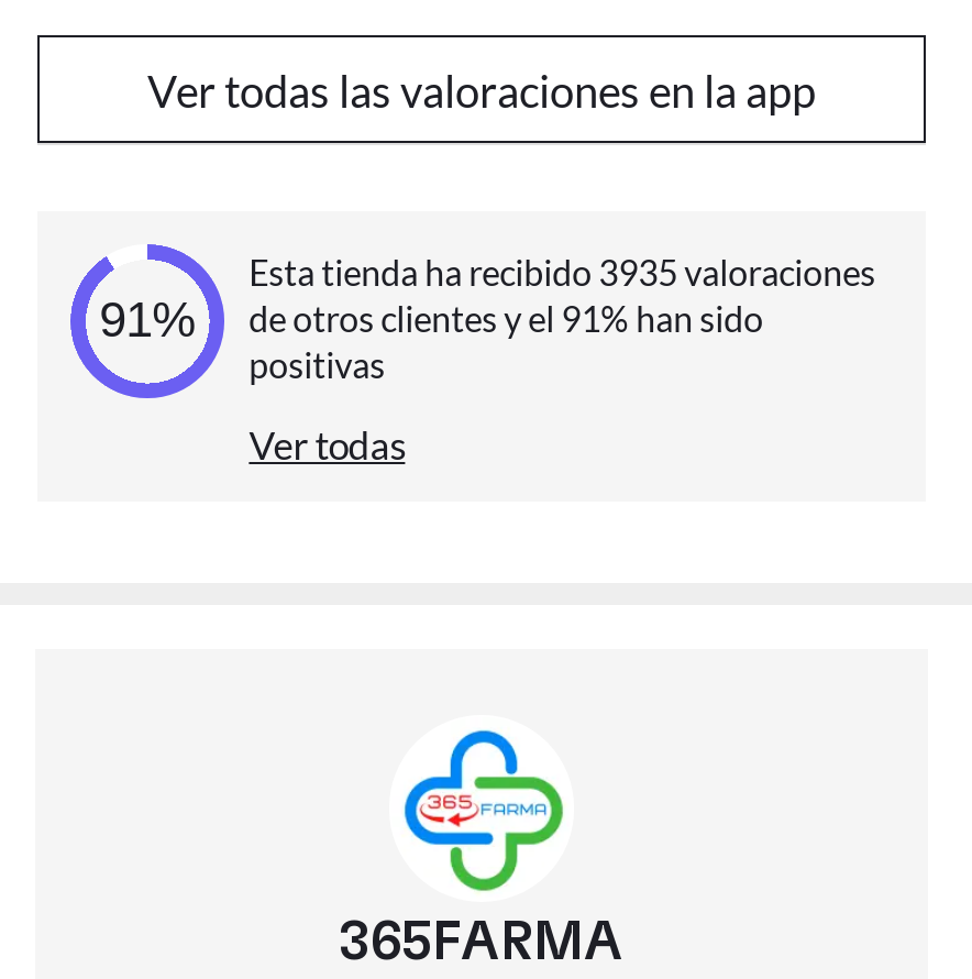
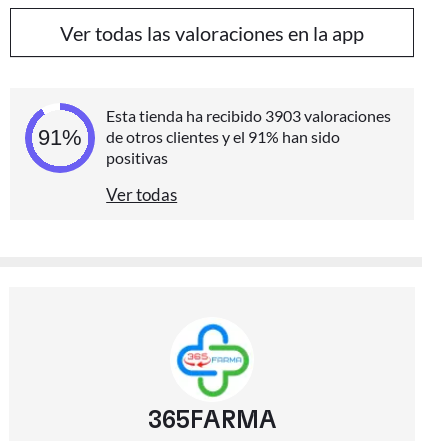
[249,250,875,292] Esta tienda ha recibido 3935 valoraciones -> [106,106,391,125] Esta tienda ha recibido 3903 valoraciones

